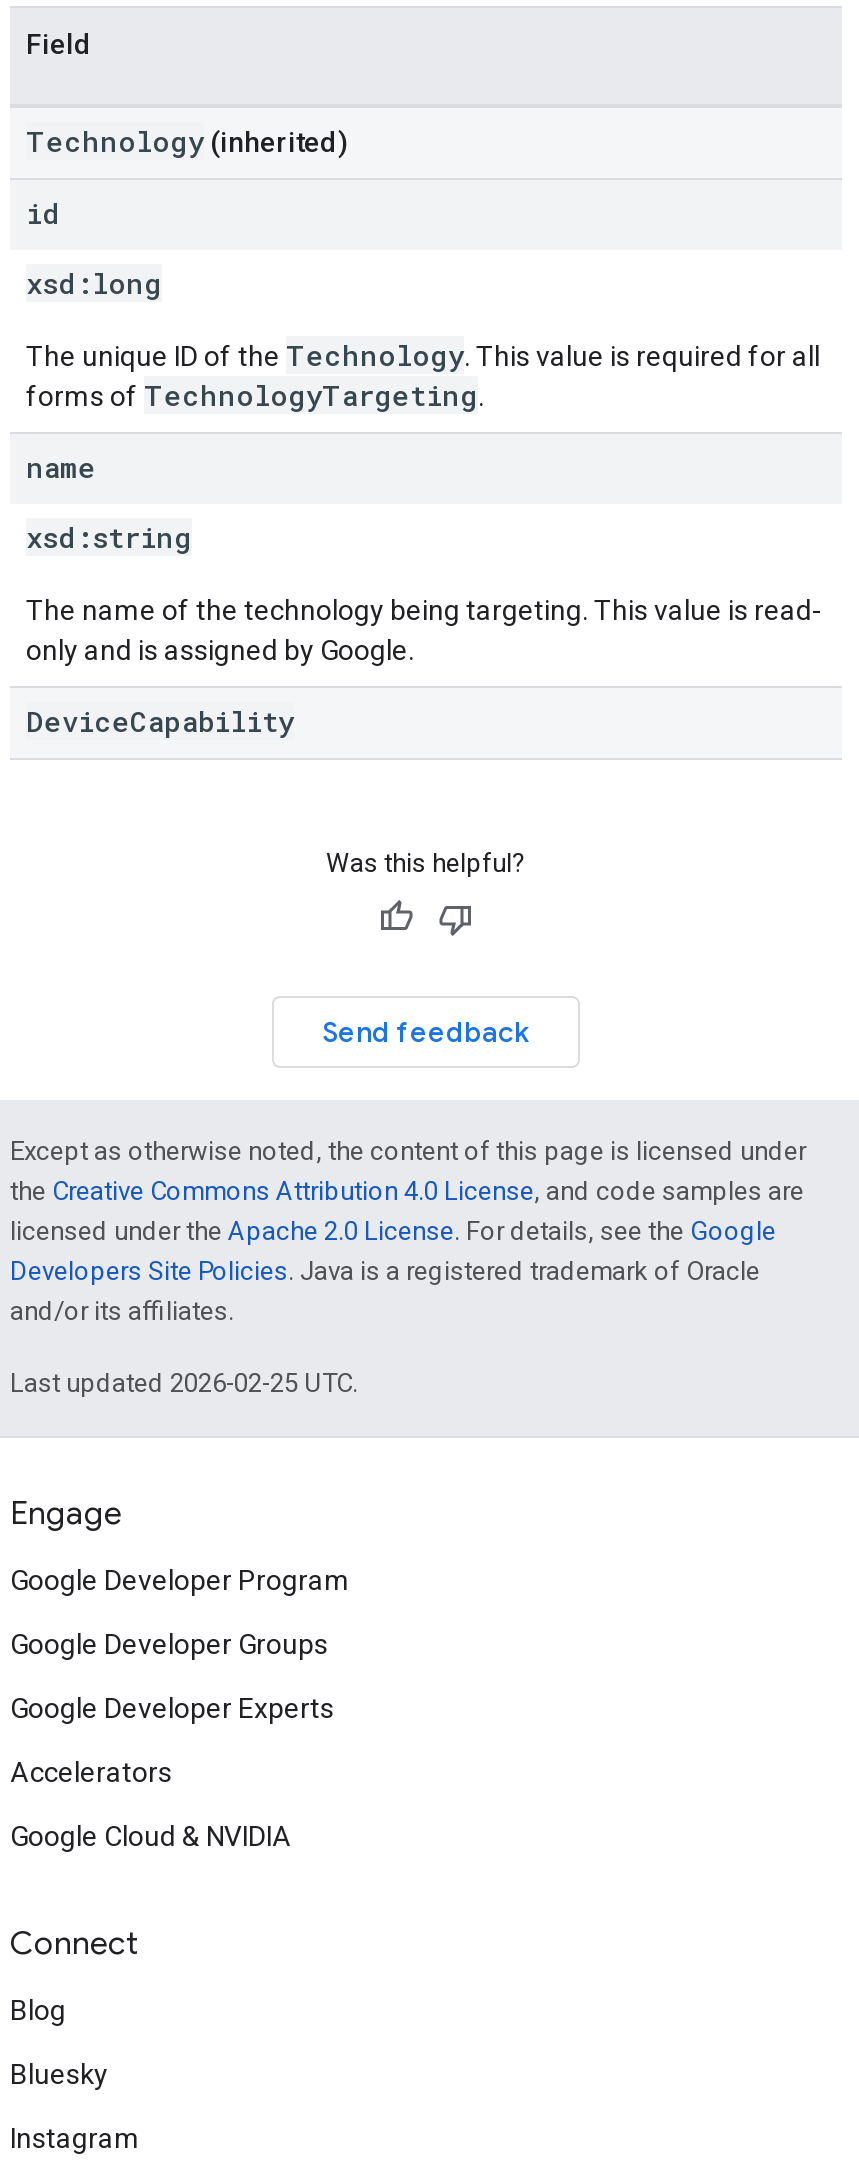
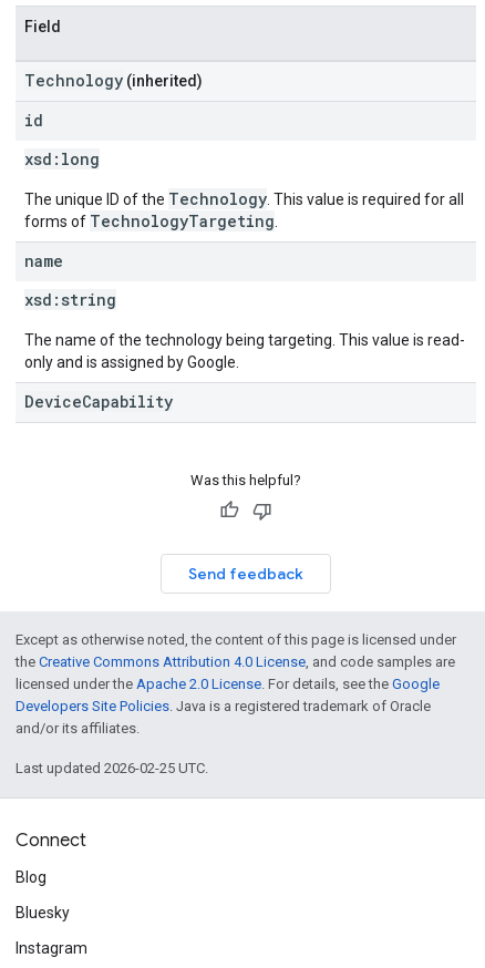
[10,1494,350,1852] Engage | Google Developer Program | Google Developer Groups | Google Developer Experts | Accelerators | Google Cloud & NVIDIA -> none

